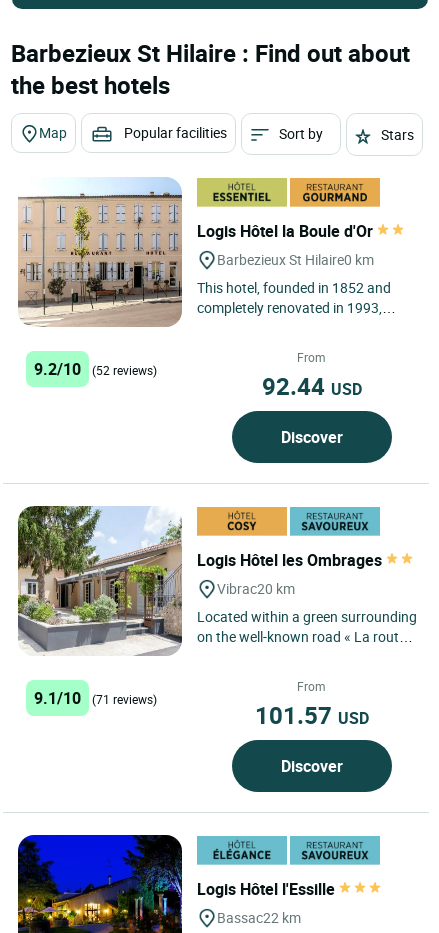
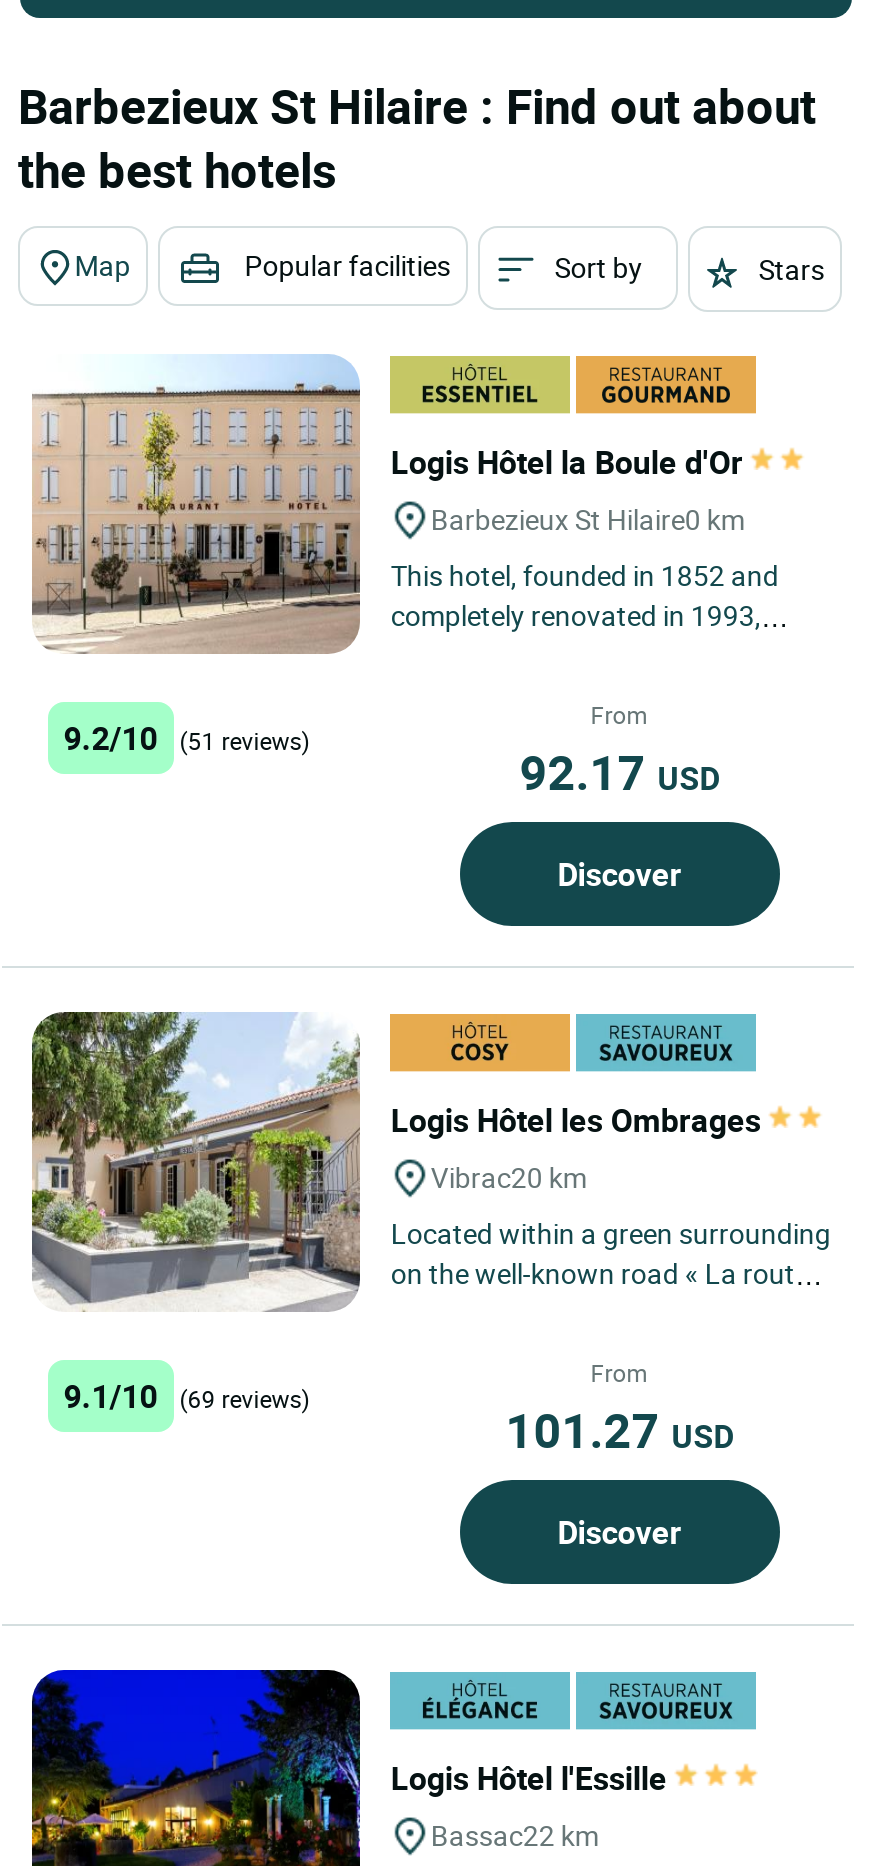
[34,358,157,380] 9.2/10 (52 reviews) -> [63,716,309,760] 9.2/10 (51 reviews)
[262,370,362,402] 92.44 USD -> [519,740,719,804] 92.17 USD
[34,687,157,709] 9.1/10 (71 reviews) -> [63,1374,309,1418] 9.1/10 (69 reviews)
[255,699,369,731] 101.57 USD -> [505,1398,733,1462] 101.27 USD

